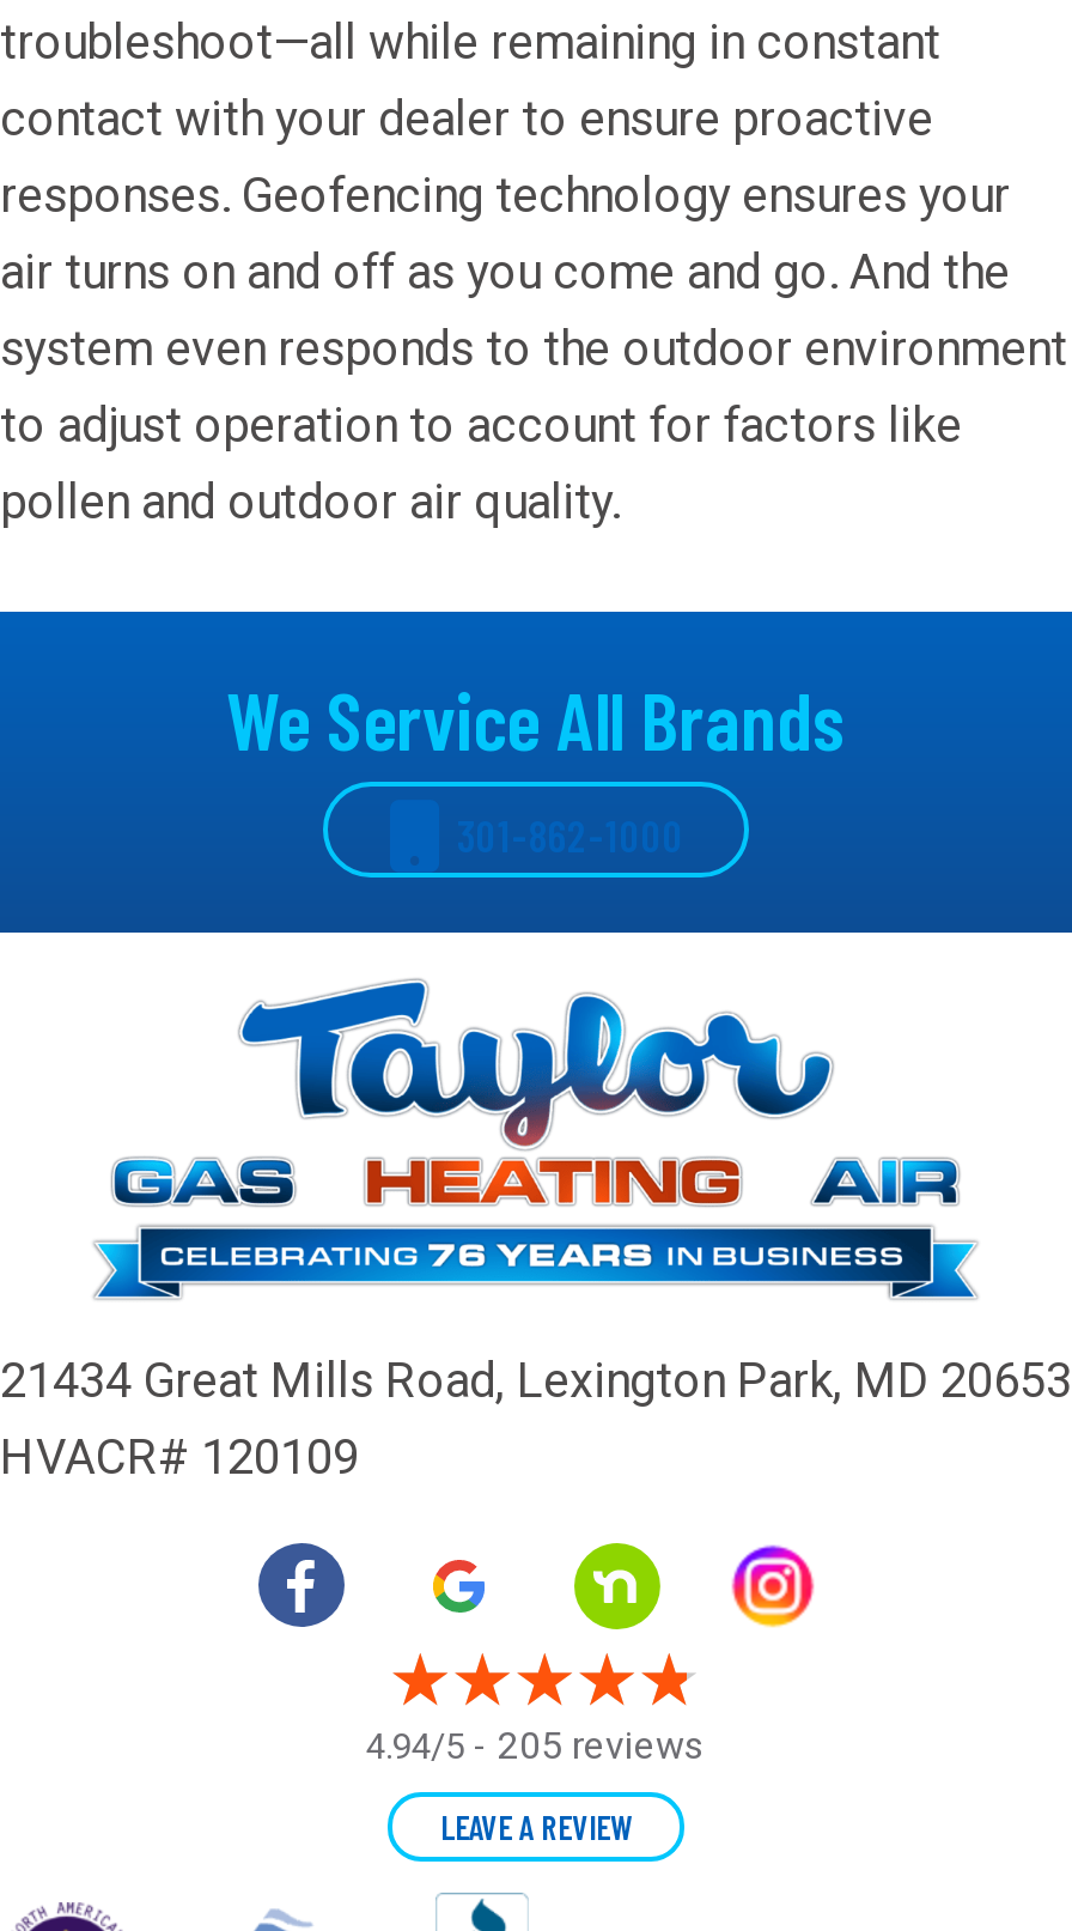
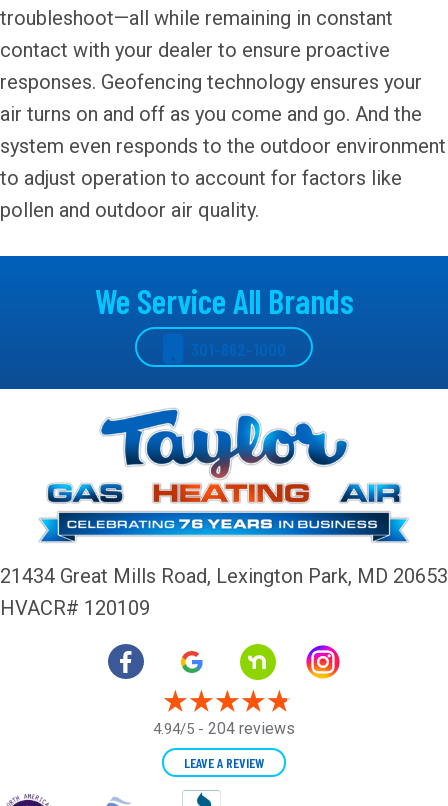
[366,1723,706,1768] 4.94/5 - 205 reviews -> [153,719,295,738] 4.94/5 - 204 reviews

